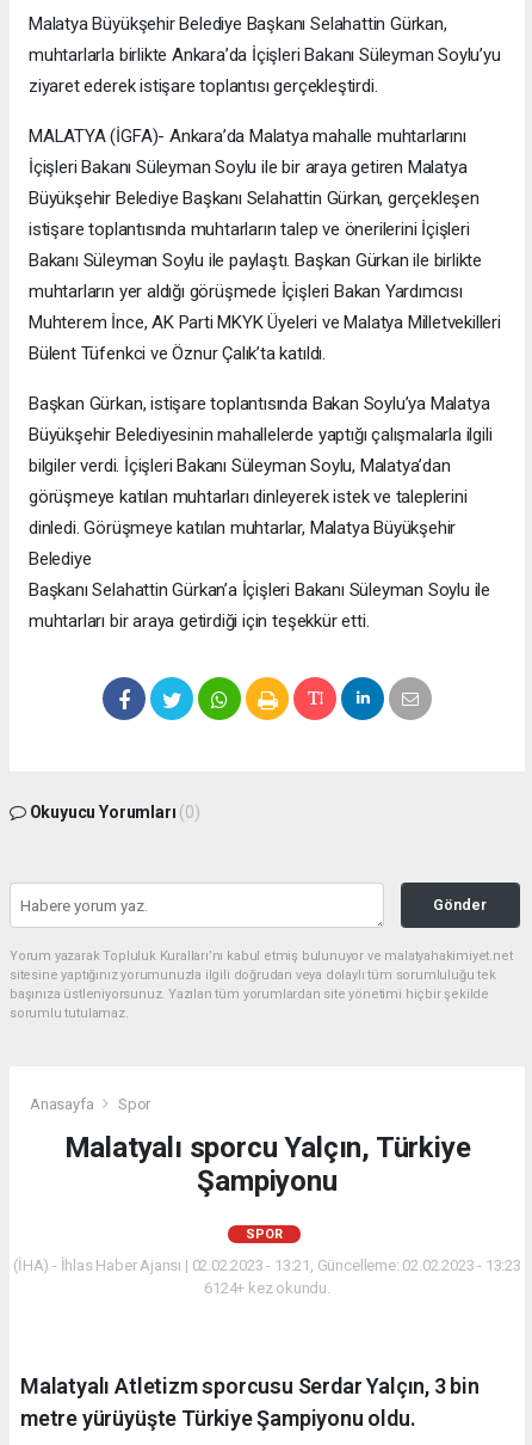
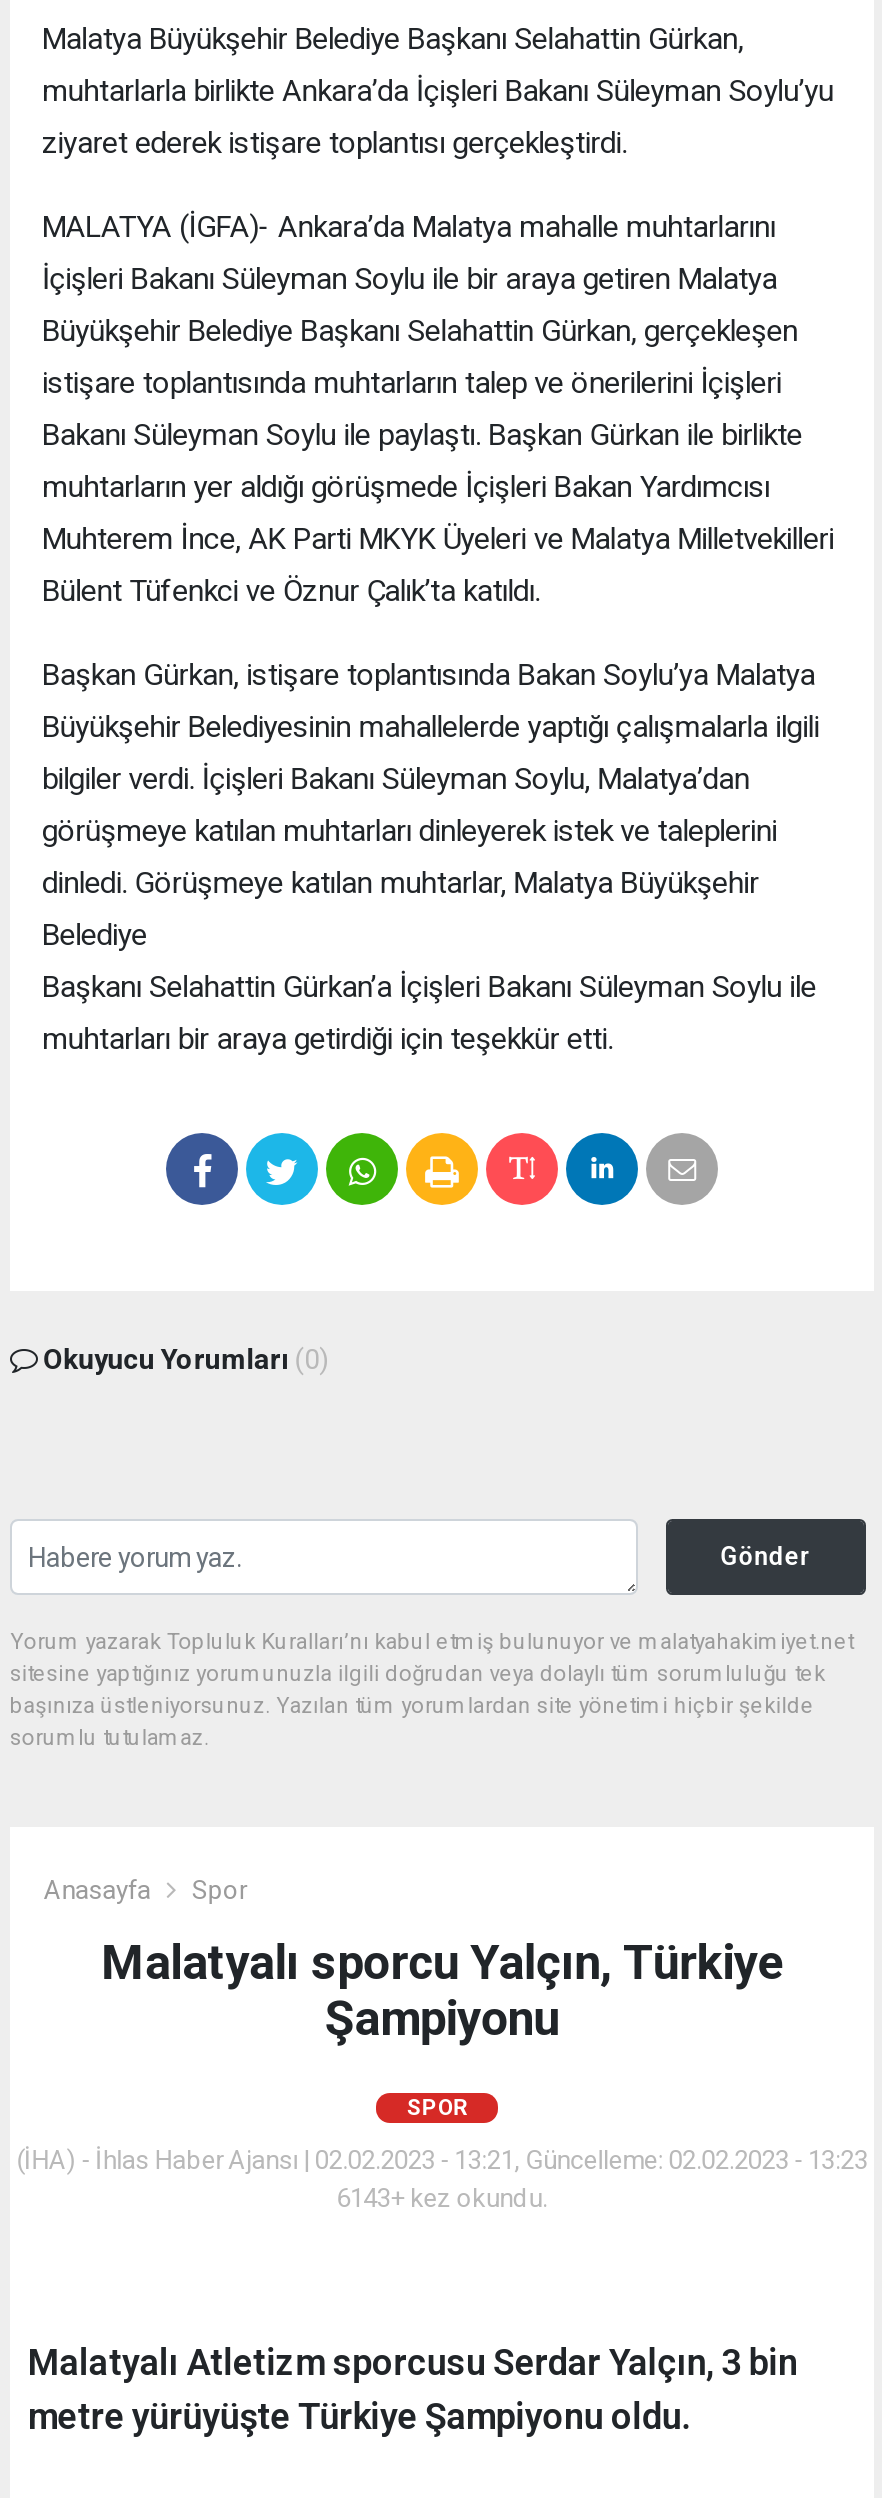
[204,1279,330,1297] 6124+ kez okundu. -> [336,2183,548,2213] 6143+ kez okundu.

